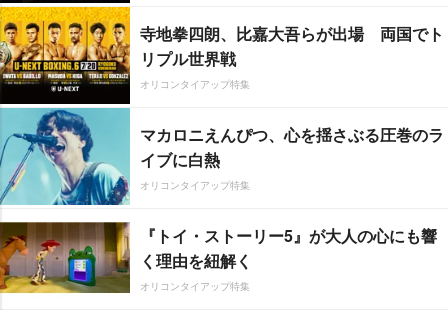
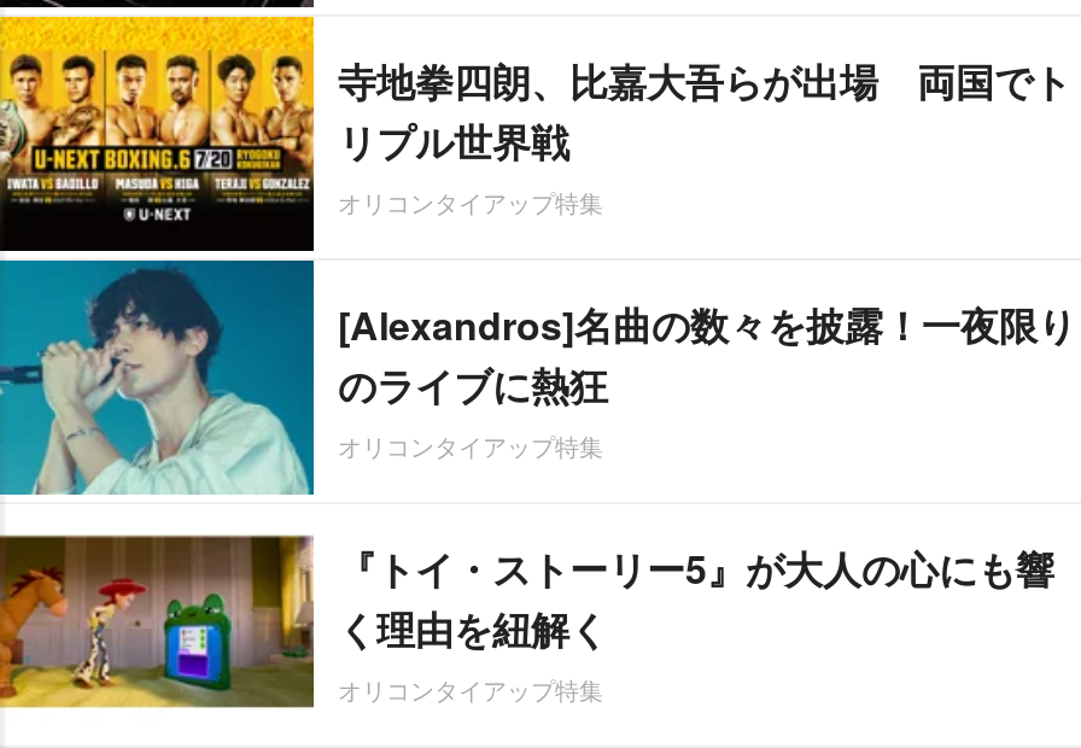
[3,107,444,206] [image] | マカロニえんぴつ、心を揺さぶる圧巻のラ | イブに白熱 -> [7,261,1076,495] [image] | [Alexandros]名曲の数々を披露！一夜限り | のライブに熱狂

